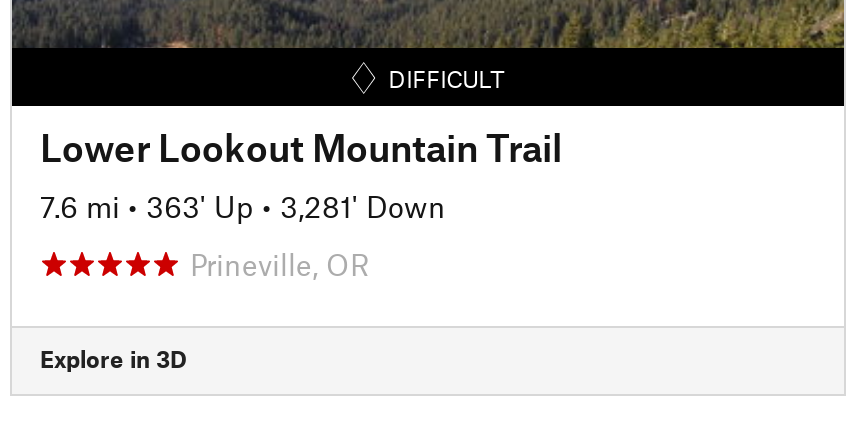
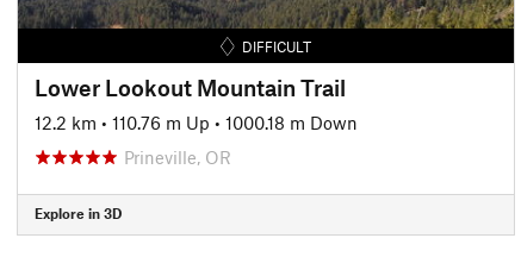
[40,187,446,223] 7.6 mi • 363' Up • 3,281' Down -> [35,111,358,133] 12.2 km • 110.76 m Up • 1000.18 m Down

